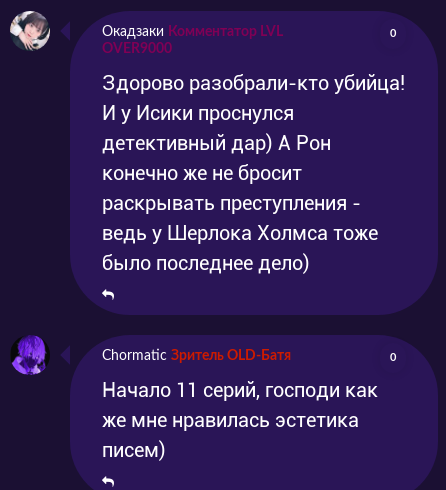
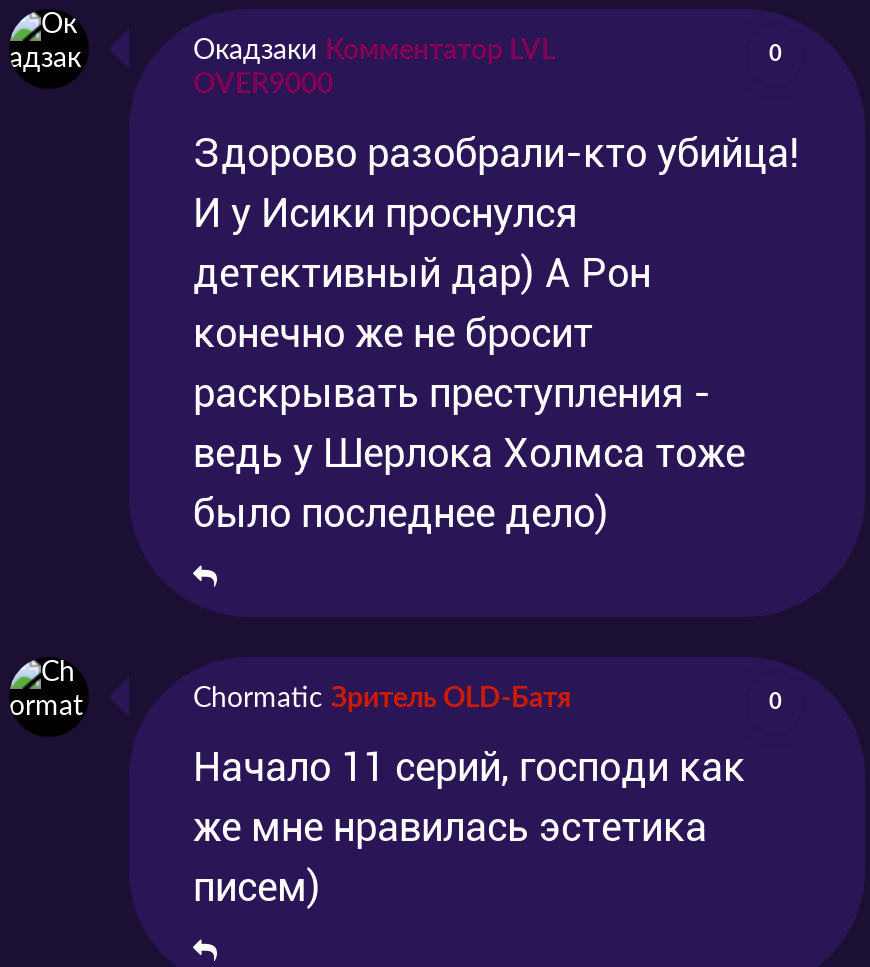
[9,10,51,51] [image] -> [9,9,89,89] [image]
[10,335,47,376] [image] -> [9,657,83,737] [image]

